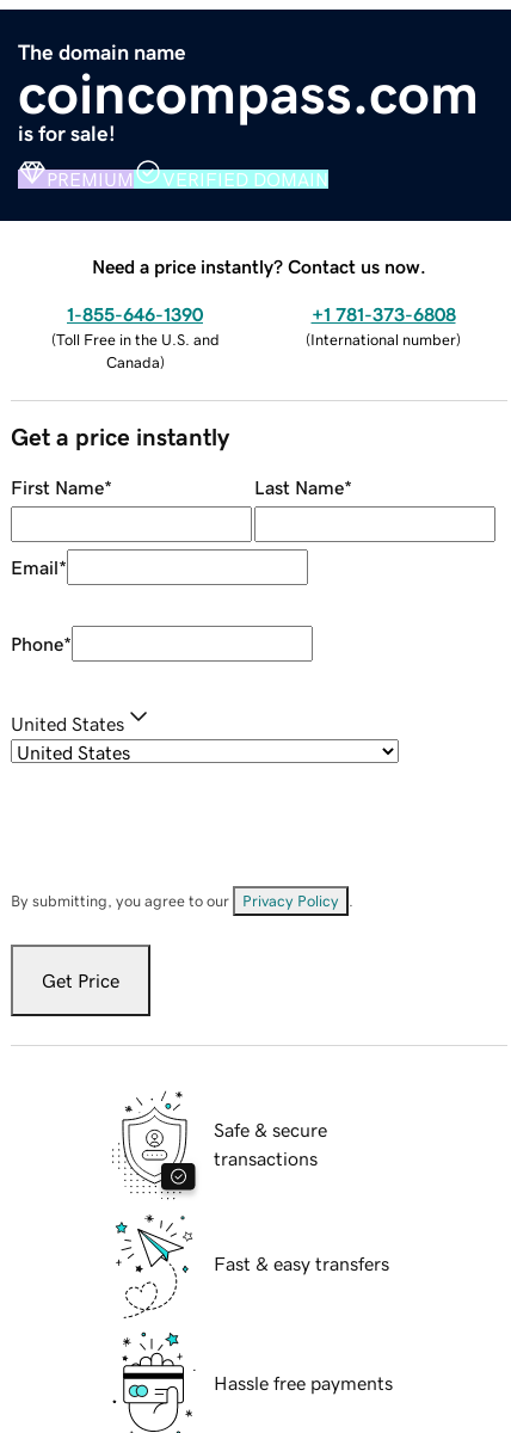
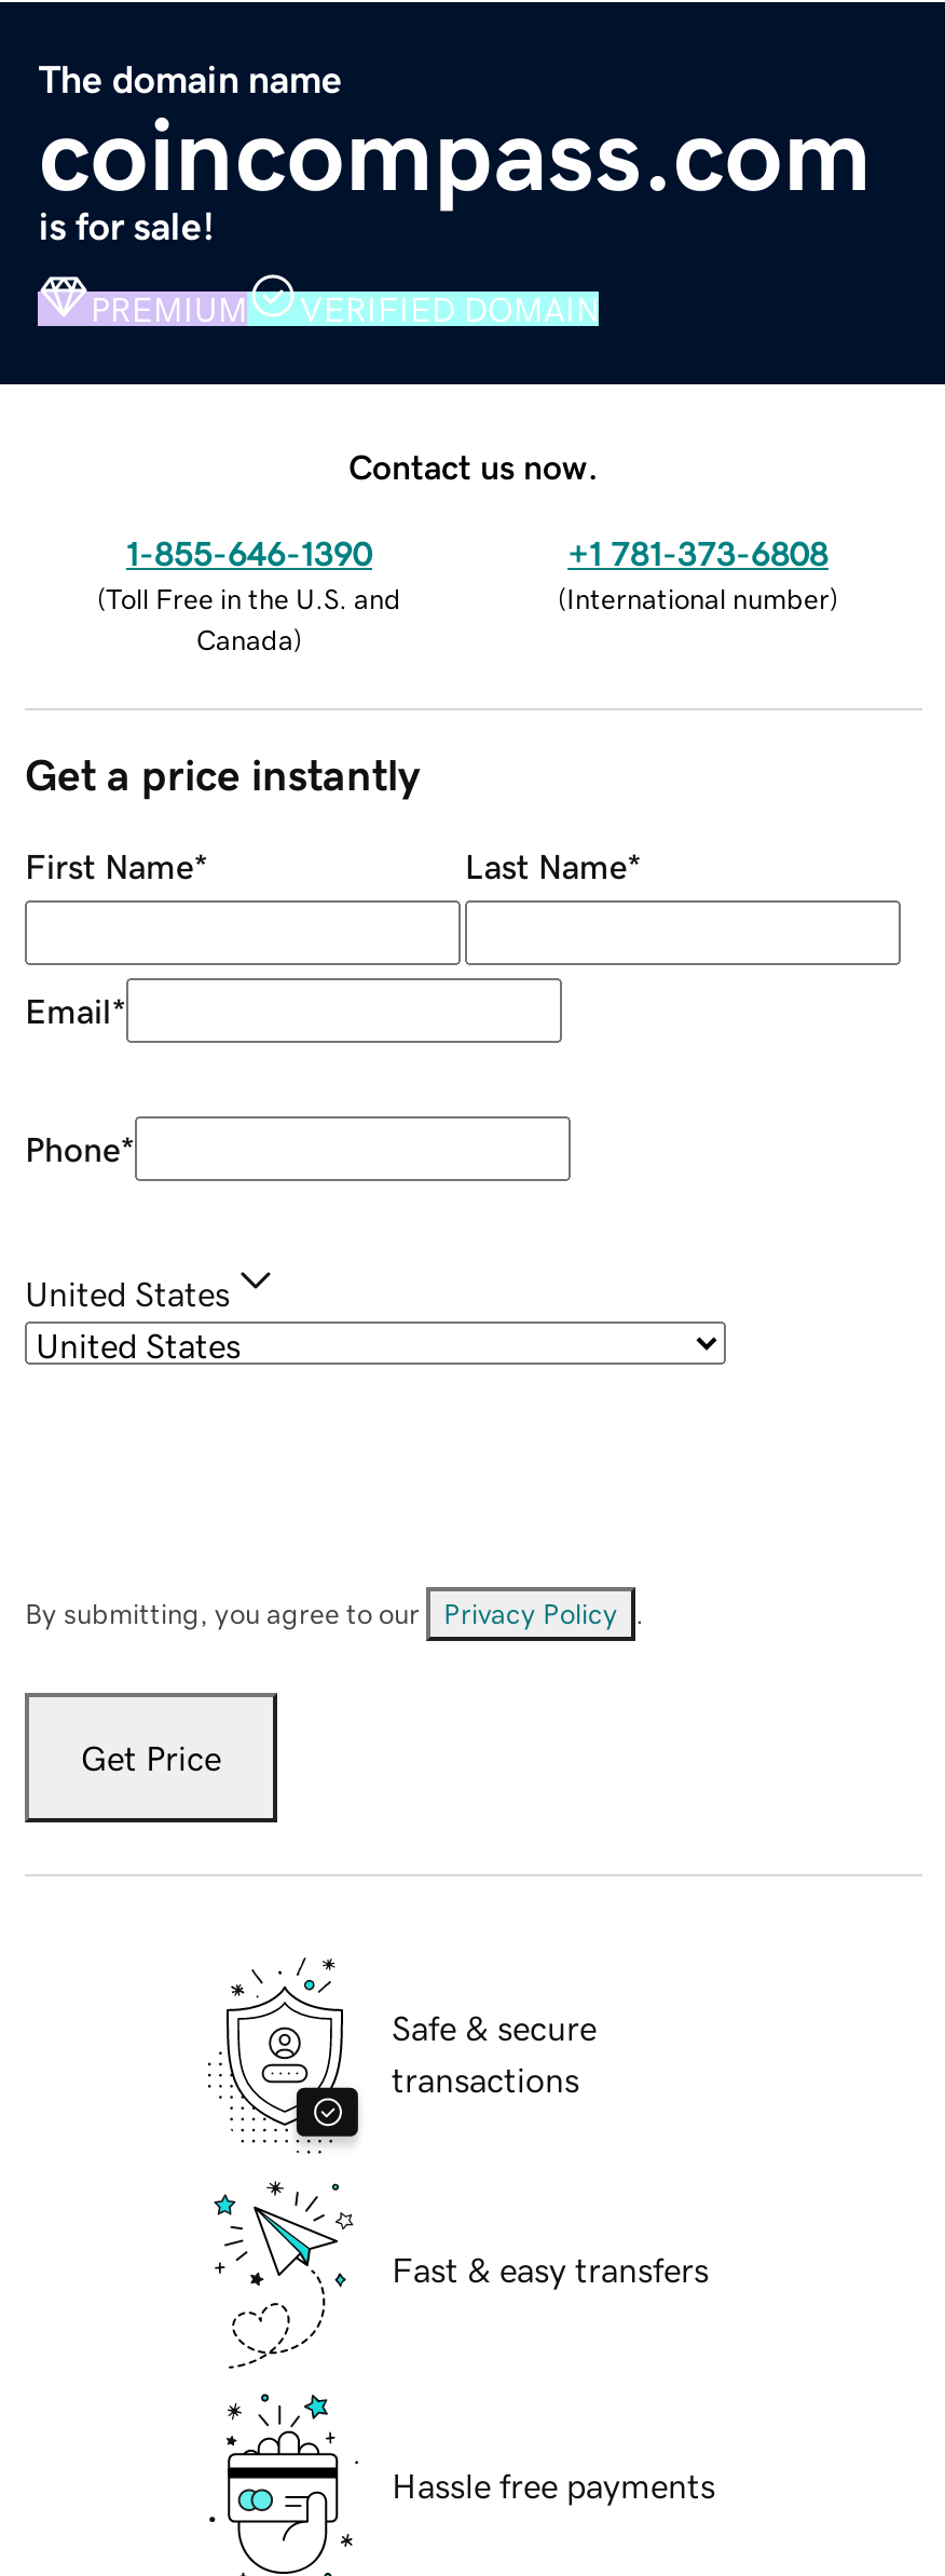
[92,256,426,275] Need a price instantly? Contact us now. -> [348,448,599,483] Contact us now.

